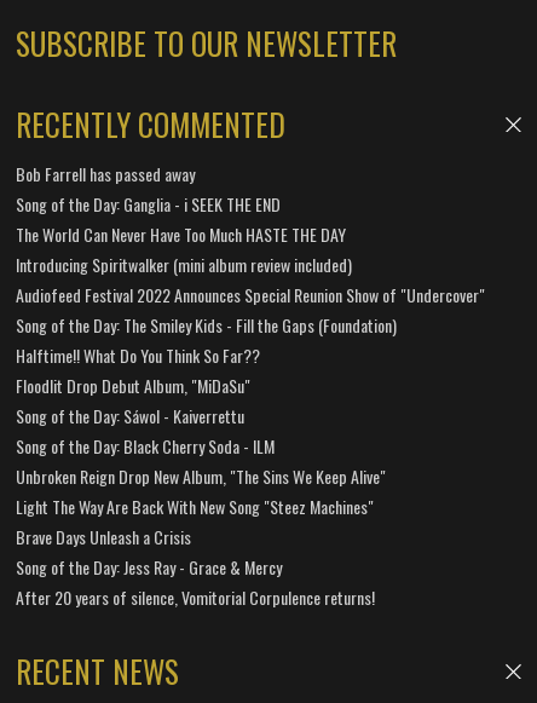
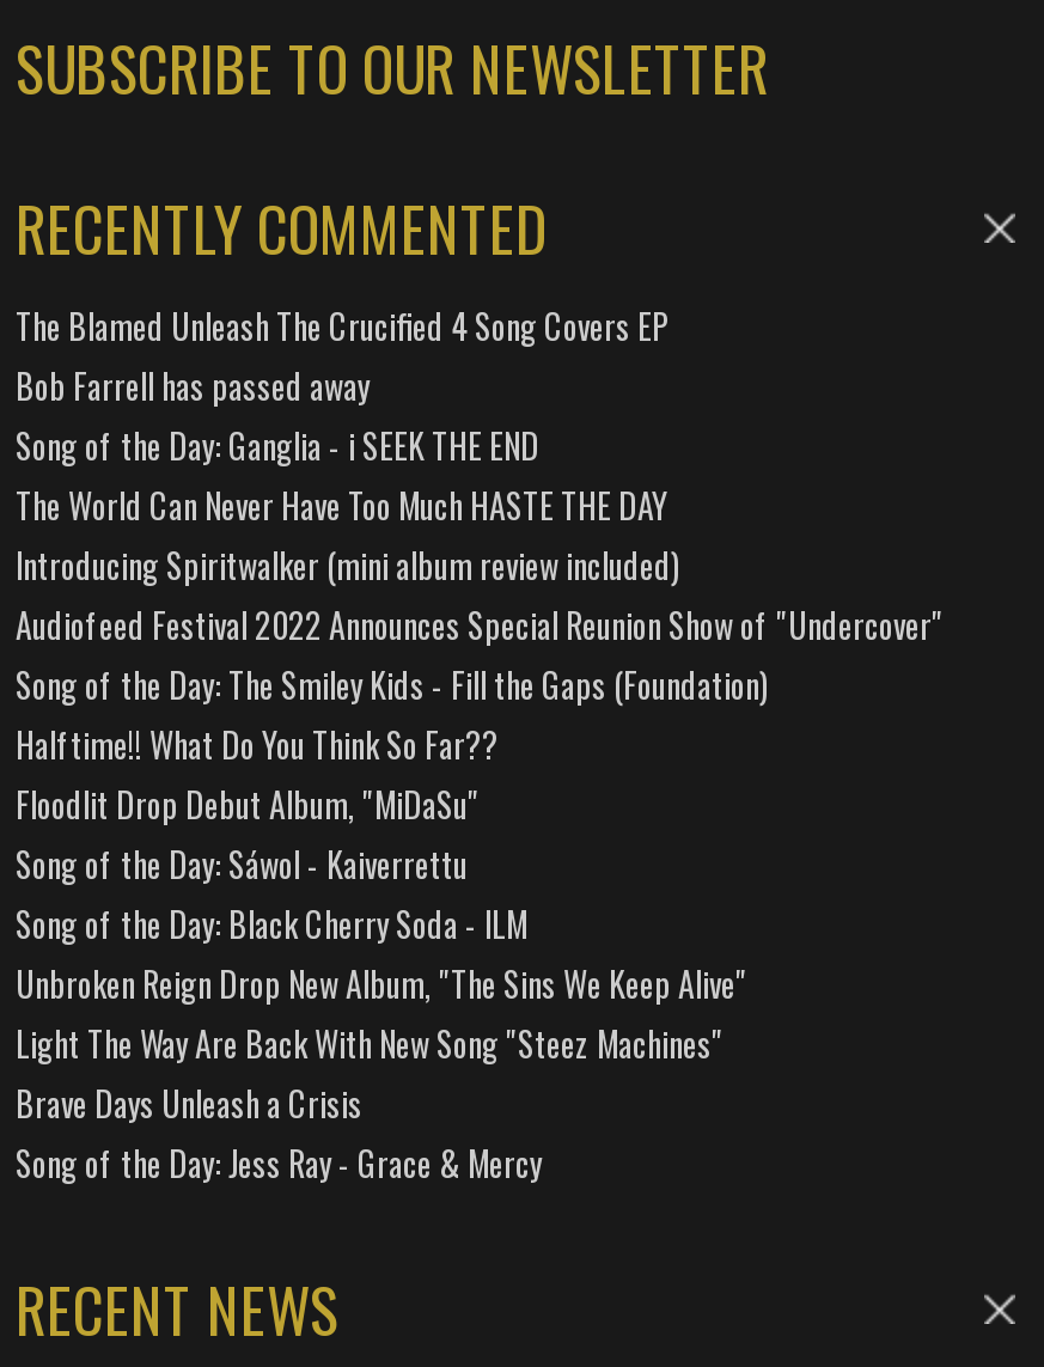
none -> [16,301,668,352] The Blamed Unleash The Crucified 4 Song Covers EP
moved [16,162,485,580] -> [16,361,944,1189]: Bob Farrell has passed away | Song of the Day: Ganglia - i SEEK THE END | The World Can Never Have Too Much HASTE THE DAY | ... | Brave Days Unleash a Crisis | Song of the Day: Jess Ray - Grace & Mercy
[16,585,375,610] After 20 years of silence, Vomitorial Corpulence returns! -> none

